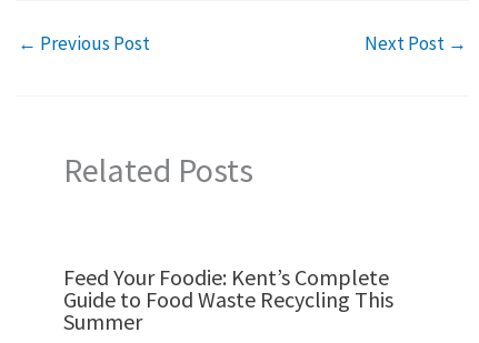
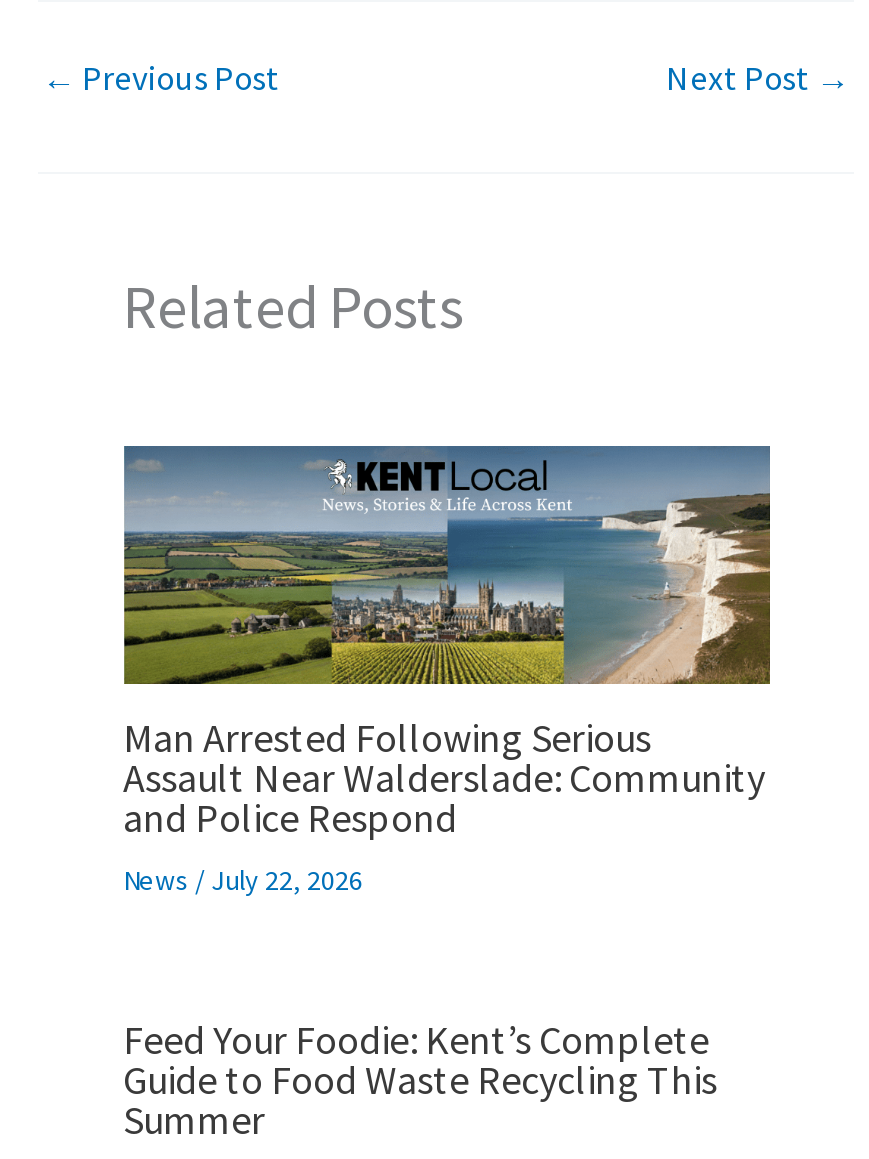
none -> [122,444,772,898] [image] | Man Arrested Following Serious | Assault Near Walderslade: Community | and Police Respond | News / July 22, 2026

